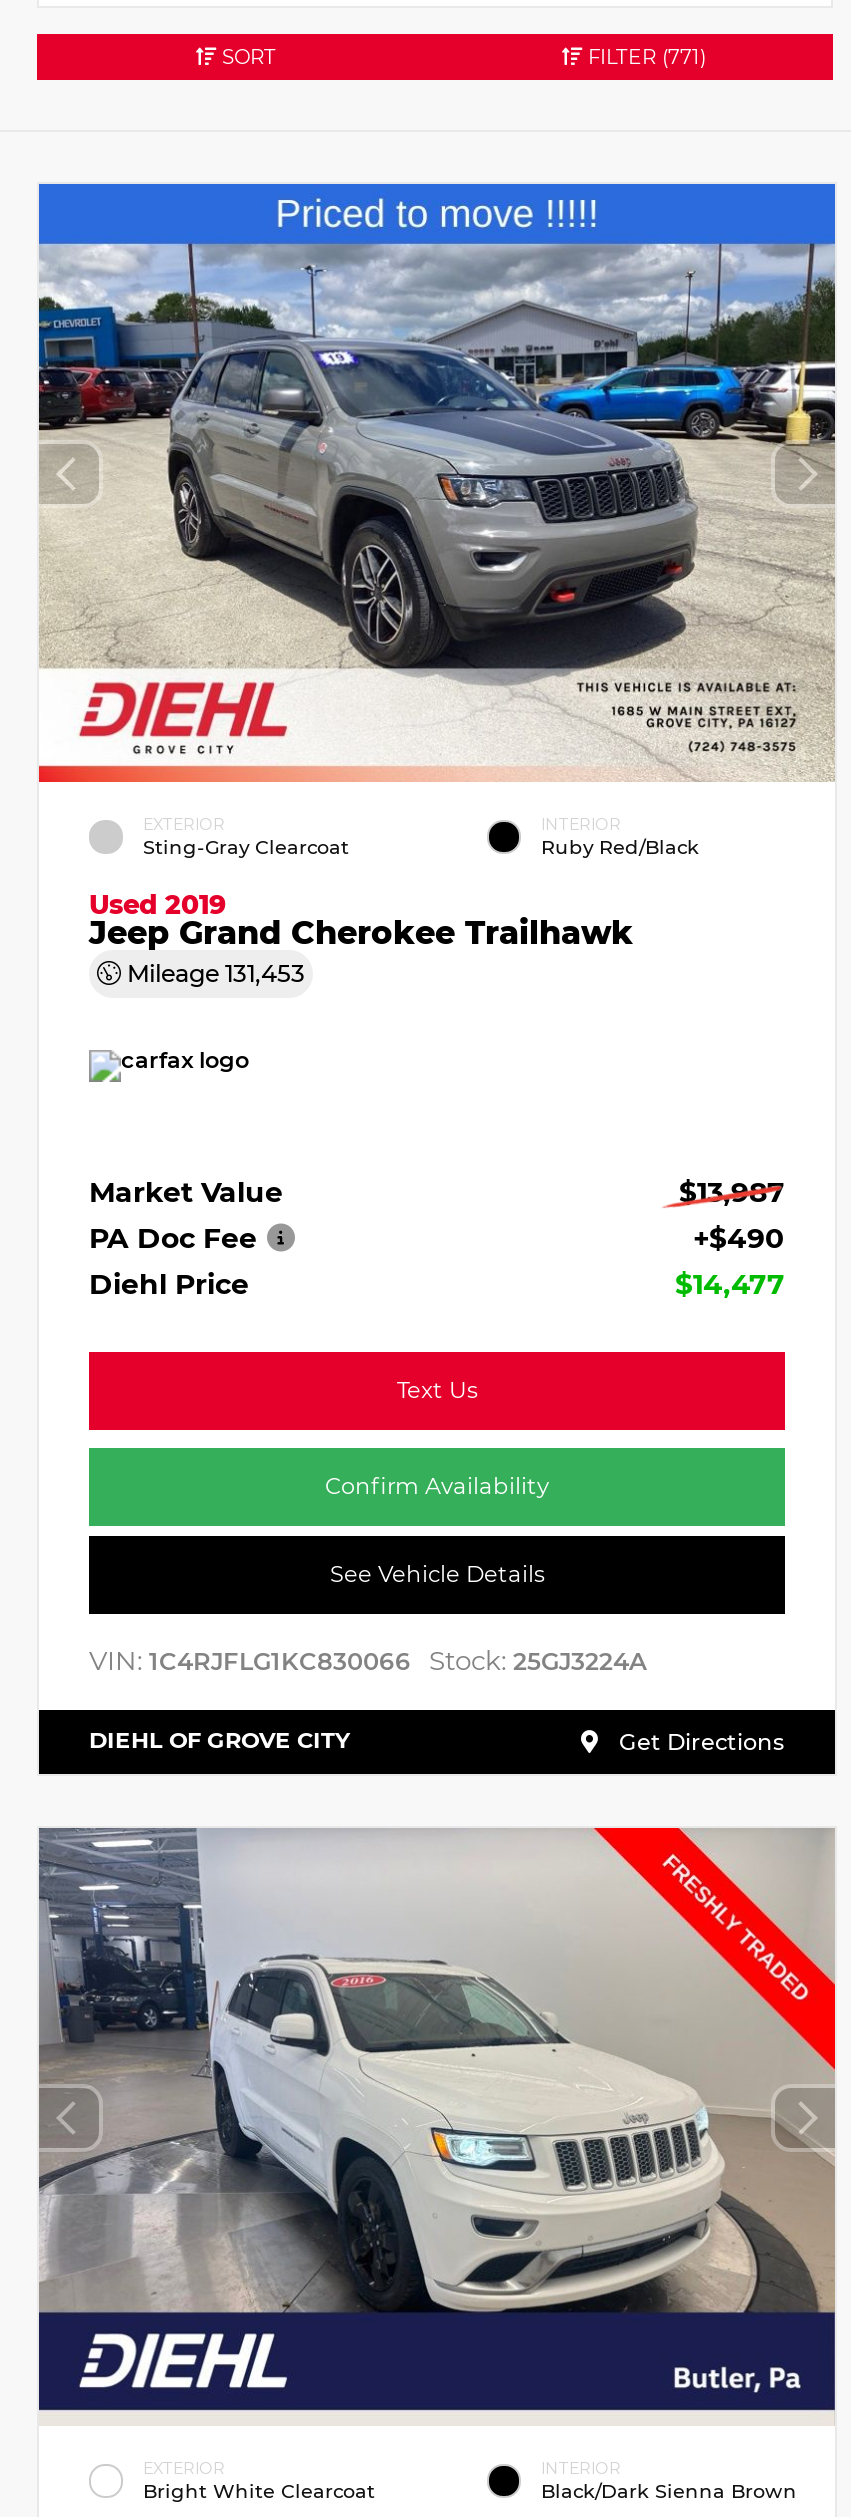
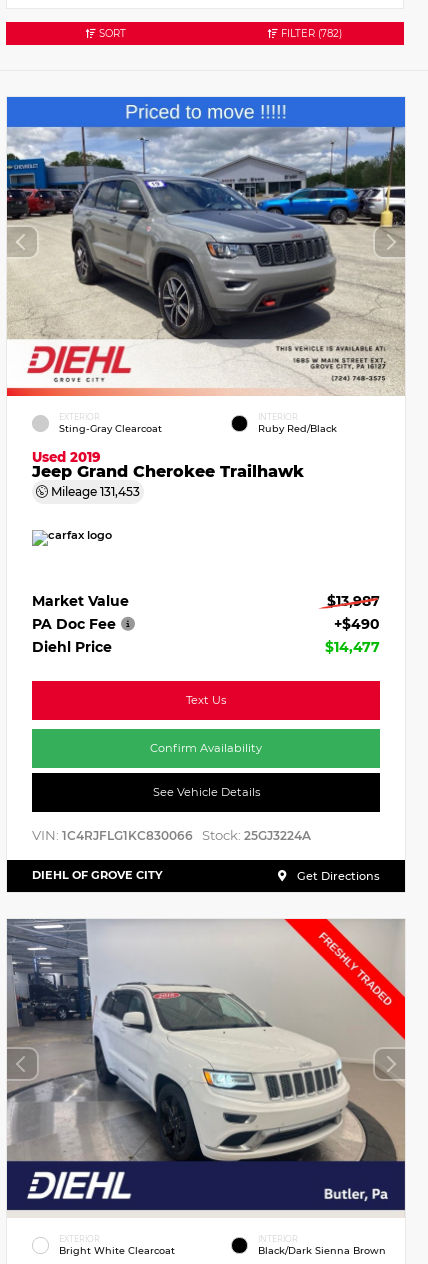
[582,44,706,70] FILTER (771) -> [277,27,341,40] FILTER (782)

